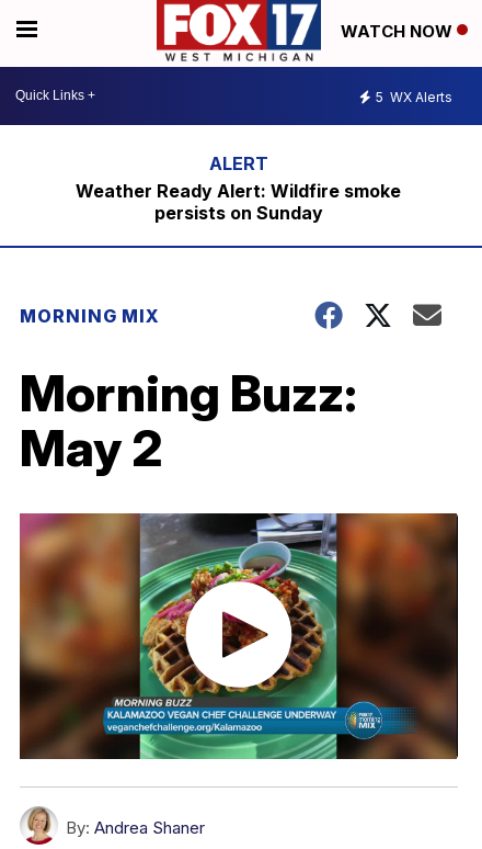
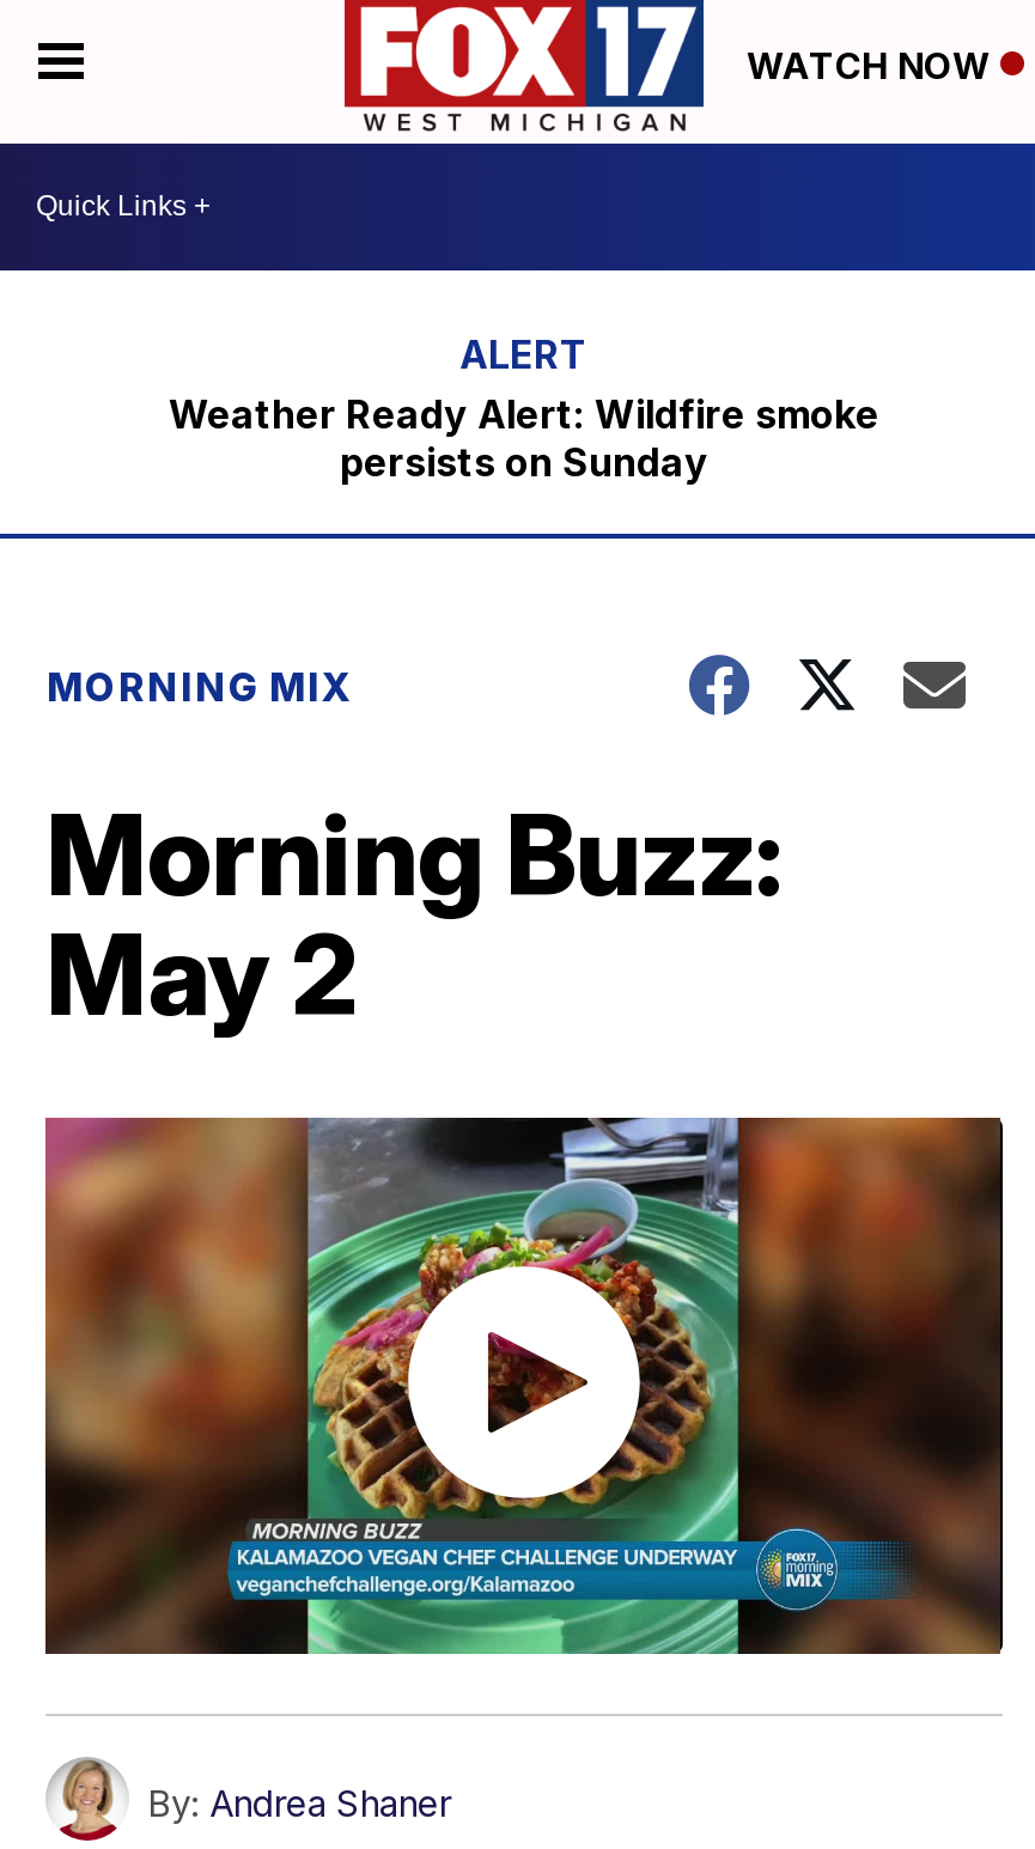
[376,89,452,105] 5 WX Alerts -> none

